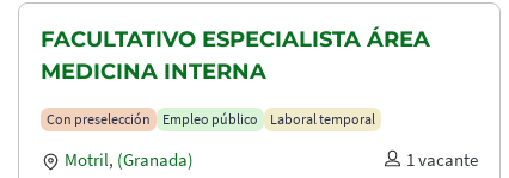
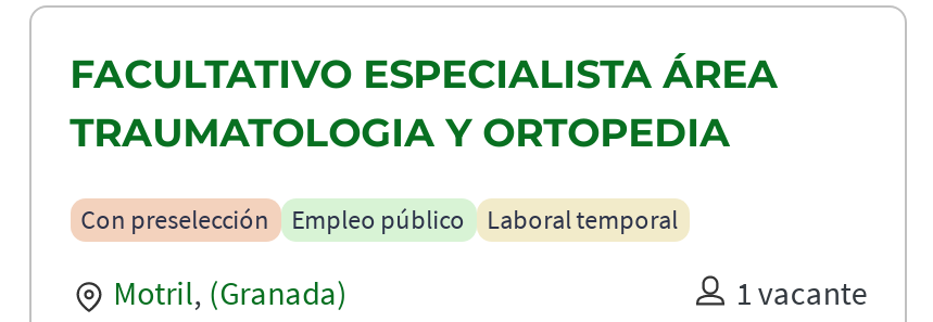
[40,59,266,85] MEDICINA INTERNA -> [70,109,730,157] TRAUMATOLOGIA Y ORTOPEDIA

